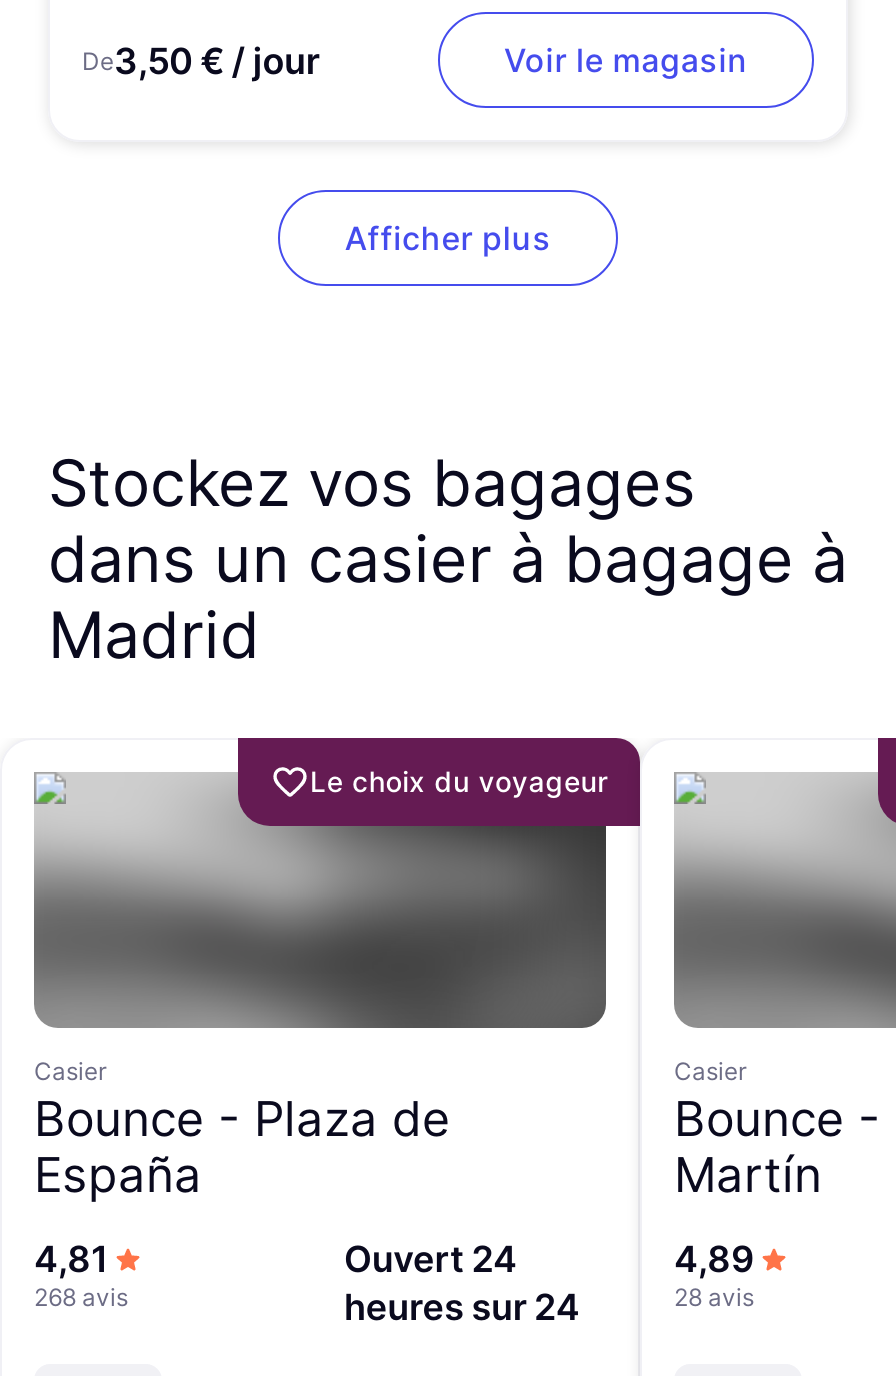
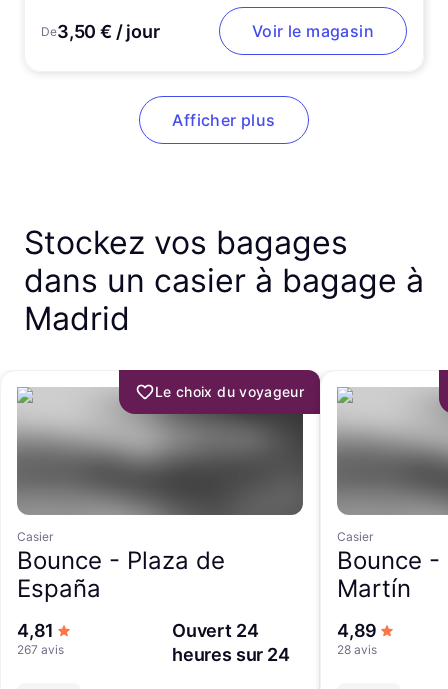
[34,1282,128,1312] 268 avis -> [17,642,64,657] 267 avis

